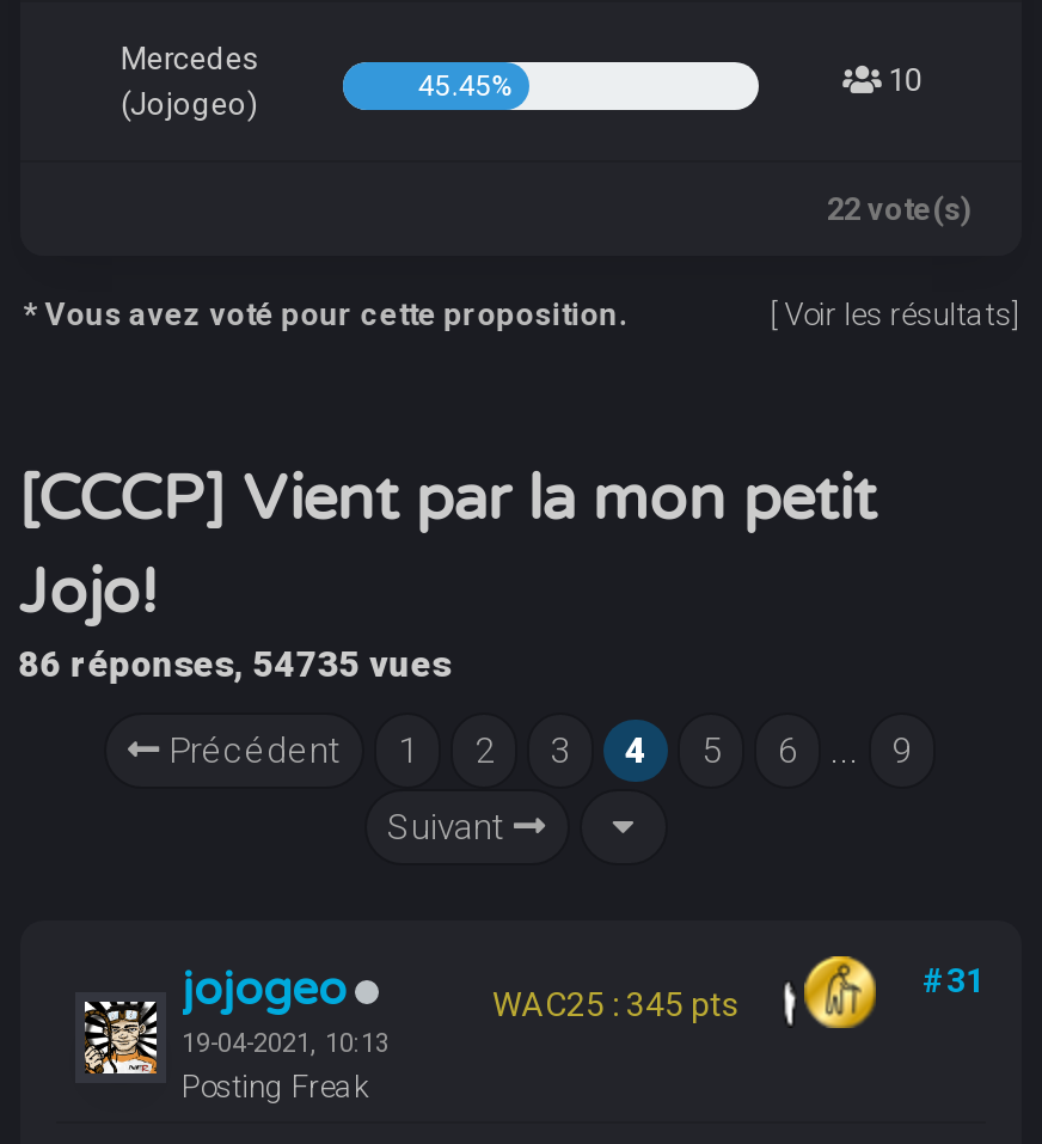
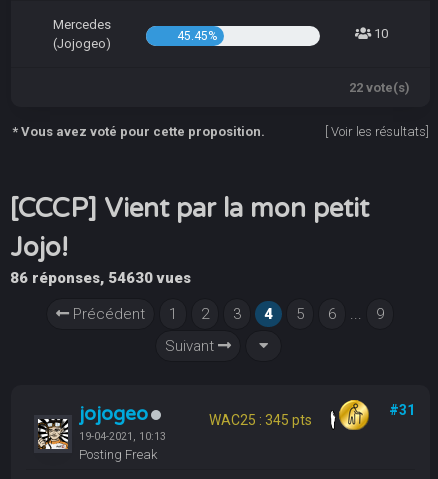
[19,643,451,686] 86 réponses, 54735 vues -> [10,269,191,287] 86 réponses, 54630 vues

